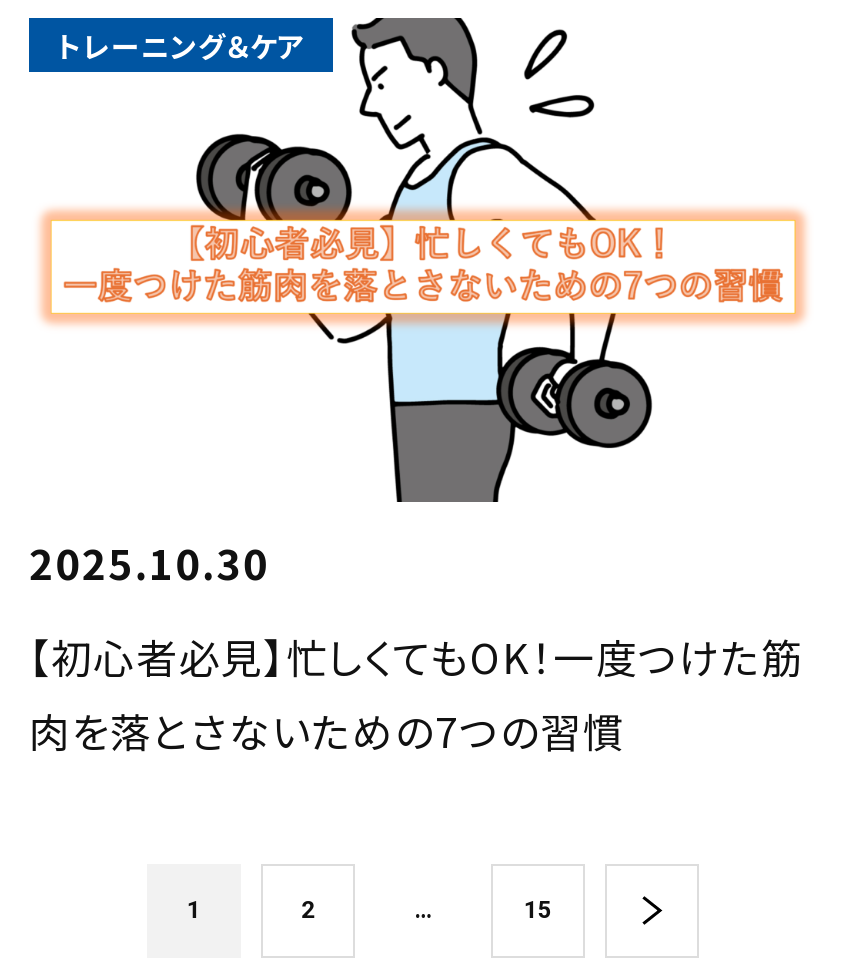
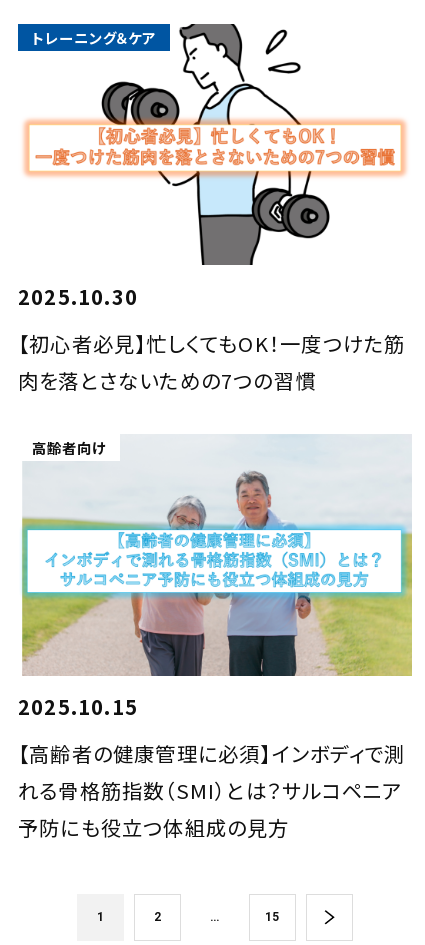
none -> [18,691,405,842] 2025.10.15 | 【高齢者の健康管理に必須】インボディで測 | れる骨格筋指数（SMI）とは？サルコペニア | 予防にも役立つ体組成の見方
none -> [21,434,413,677] [image] | 高齢者向け

